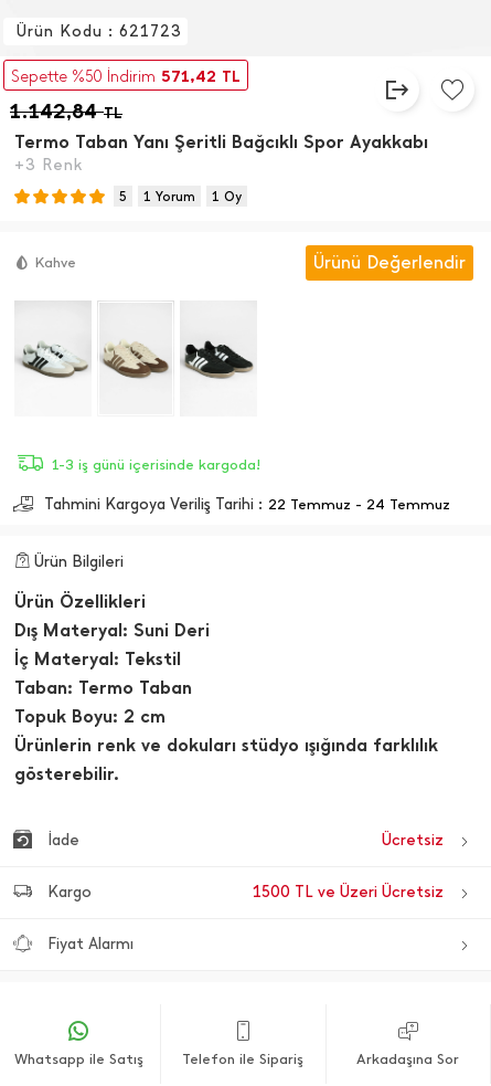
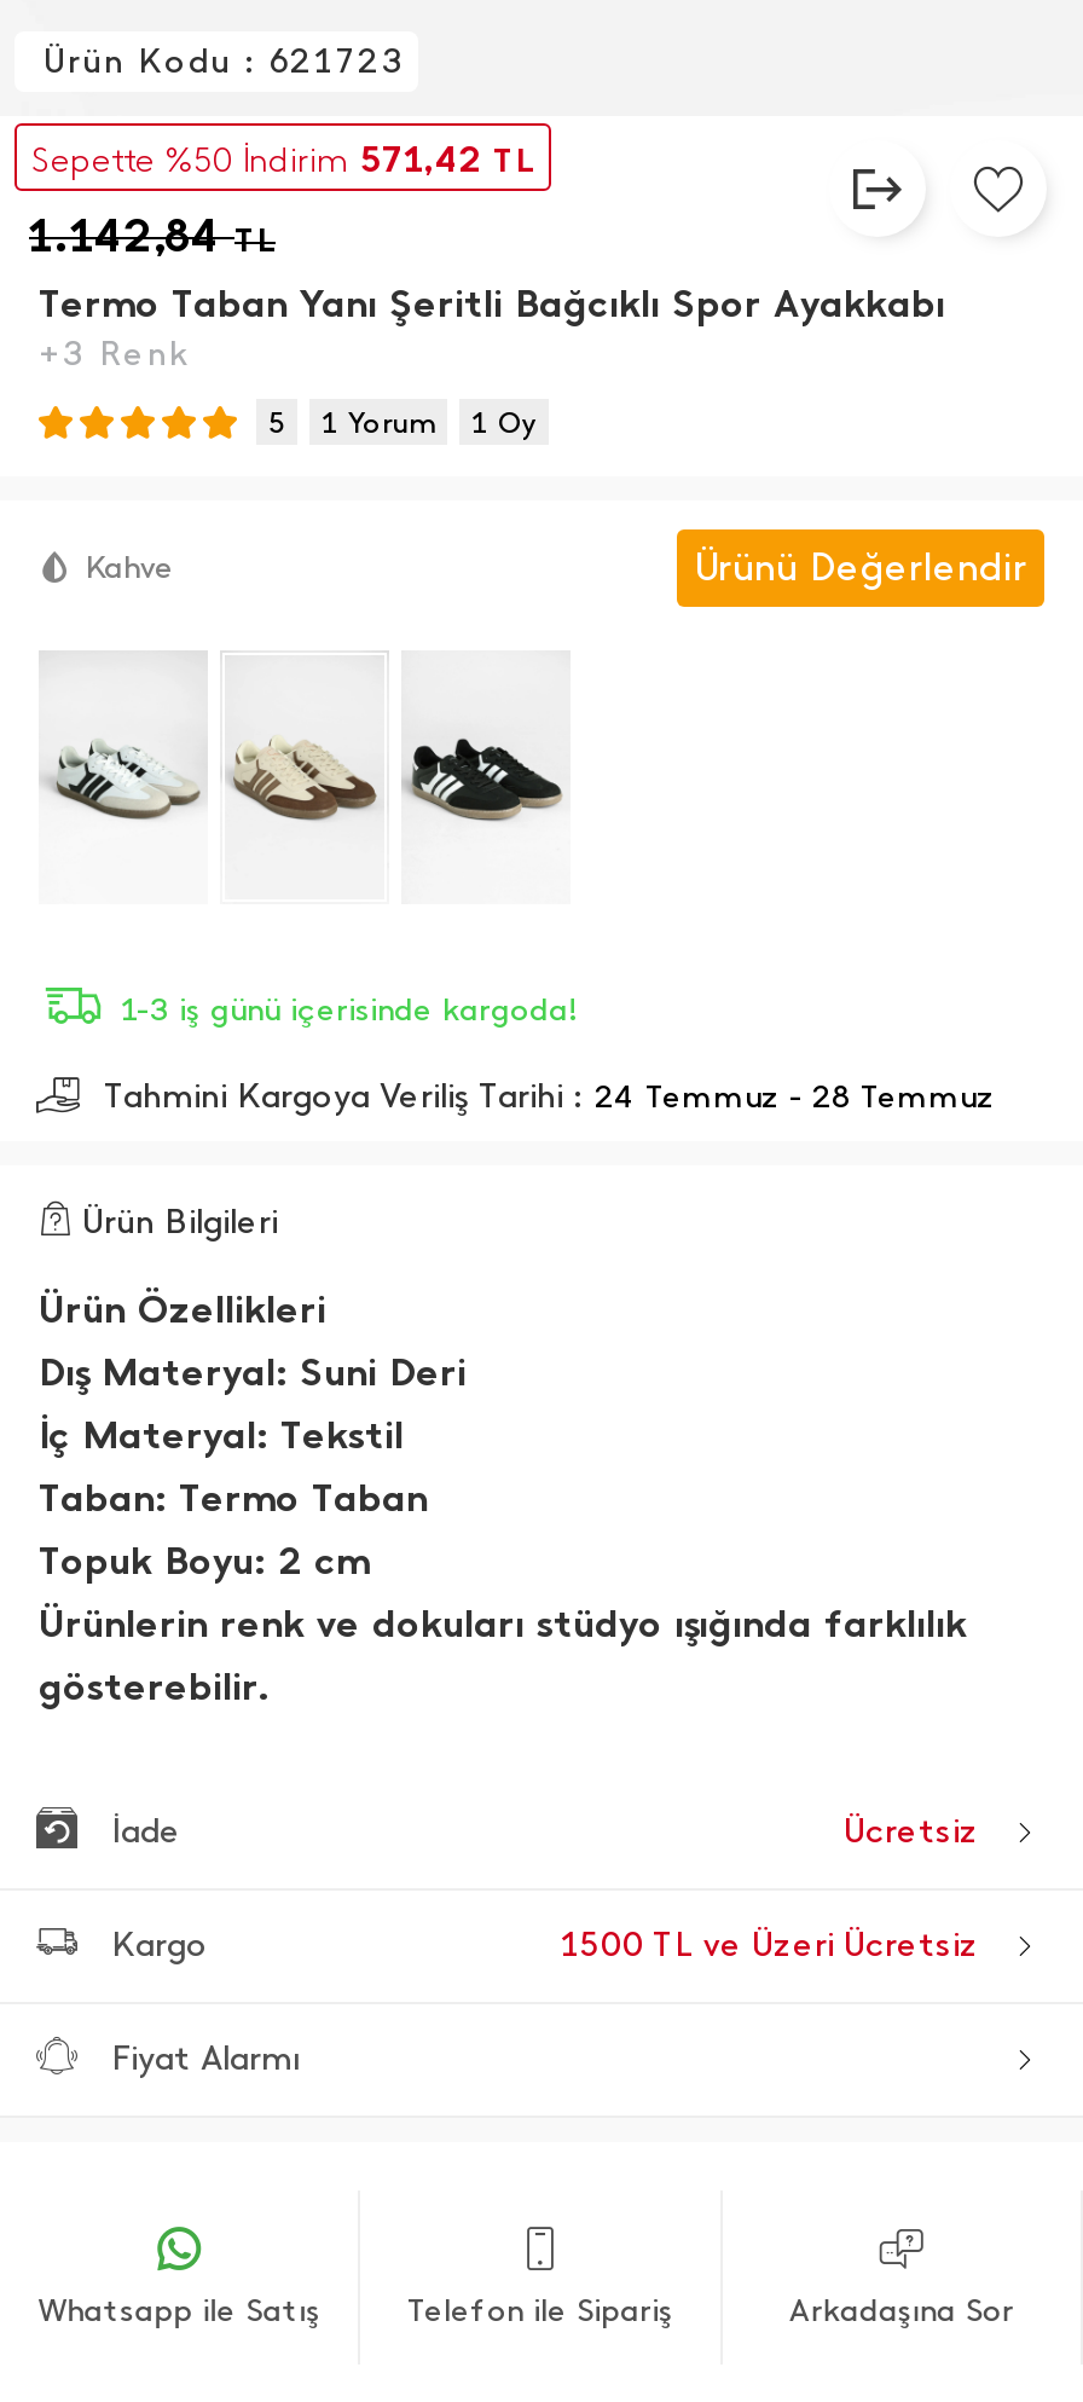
[44,495,450,514] Tahmini Kargoya Veriliş Tarihi : 22 Temmuz - 24 Temmuz -> [104,1076,994,1117] Tahmini Kargoya Veriliş Tarihi : 24 Temmuz - 28 Temmuz

